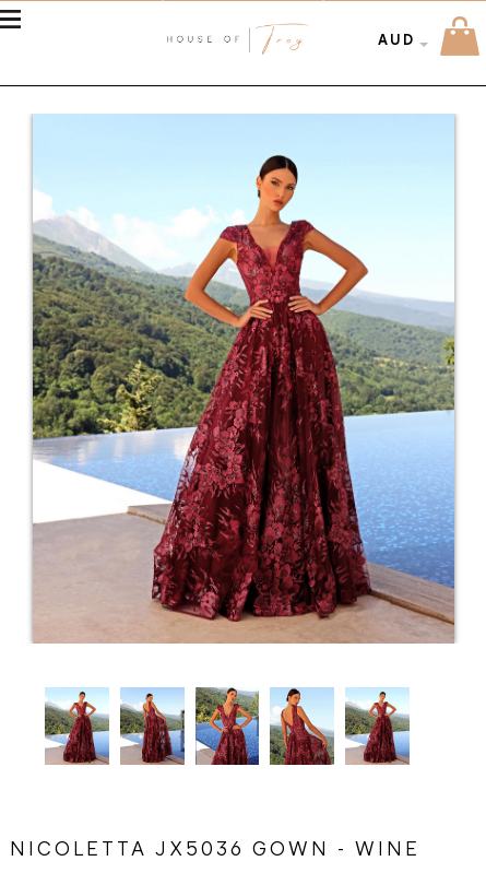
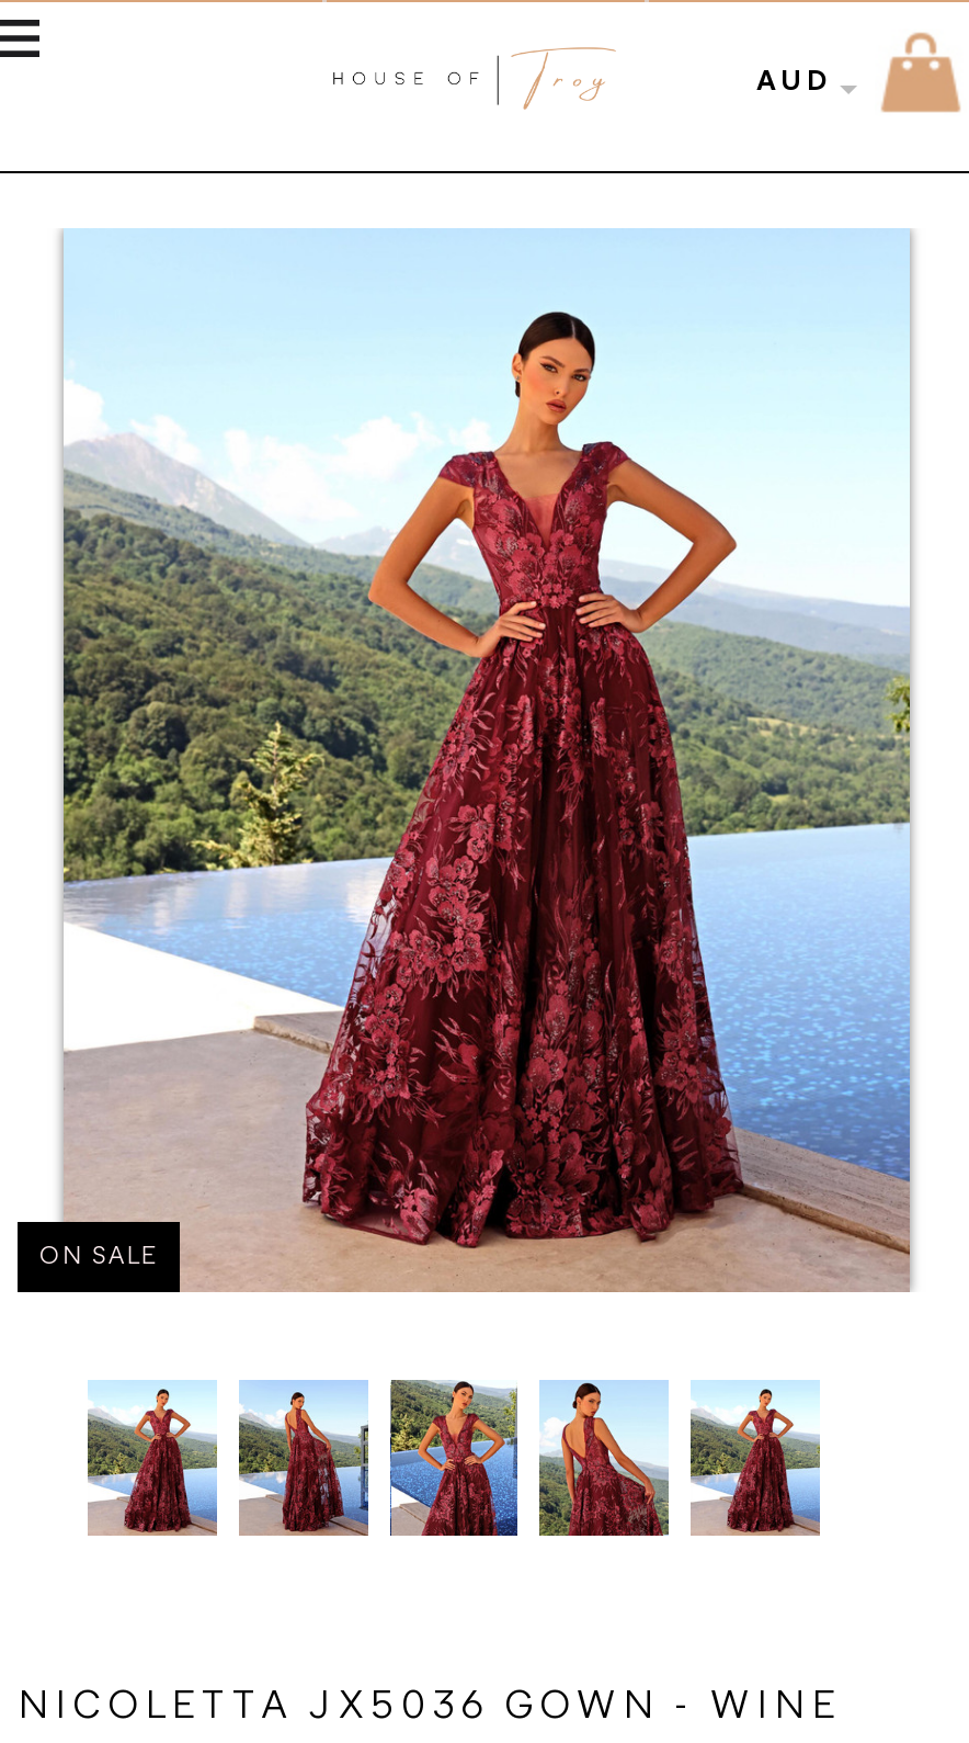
none -> [39,1244,158,1270] ON SALE

